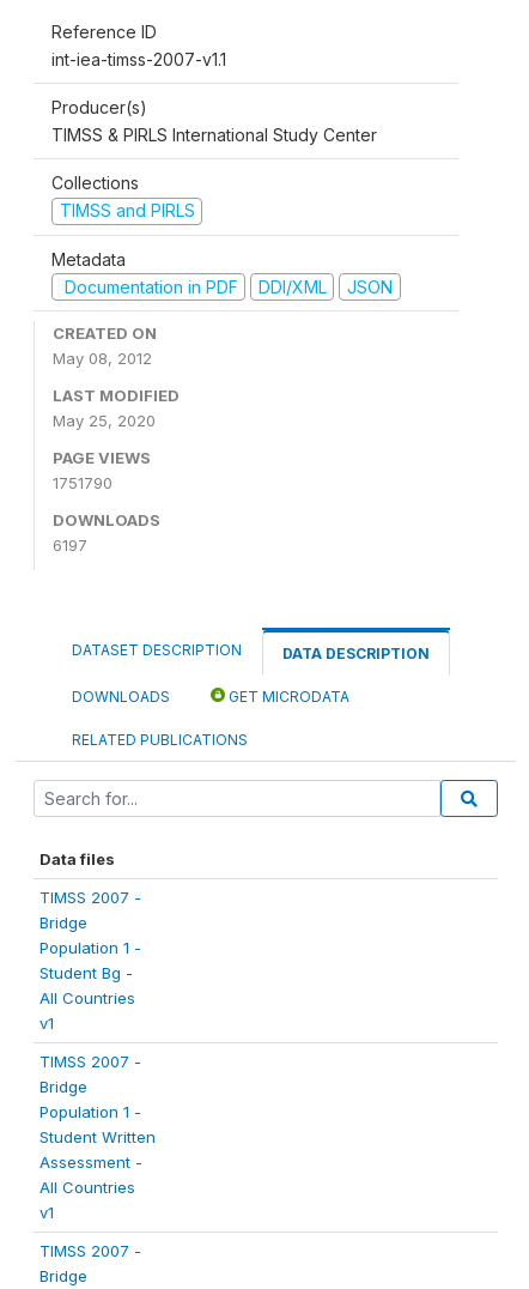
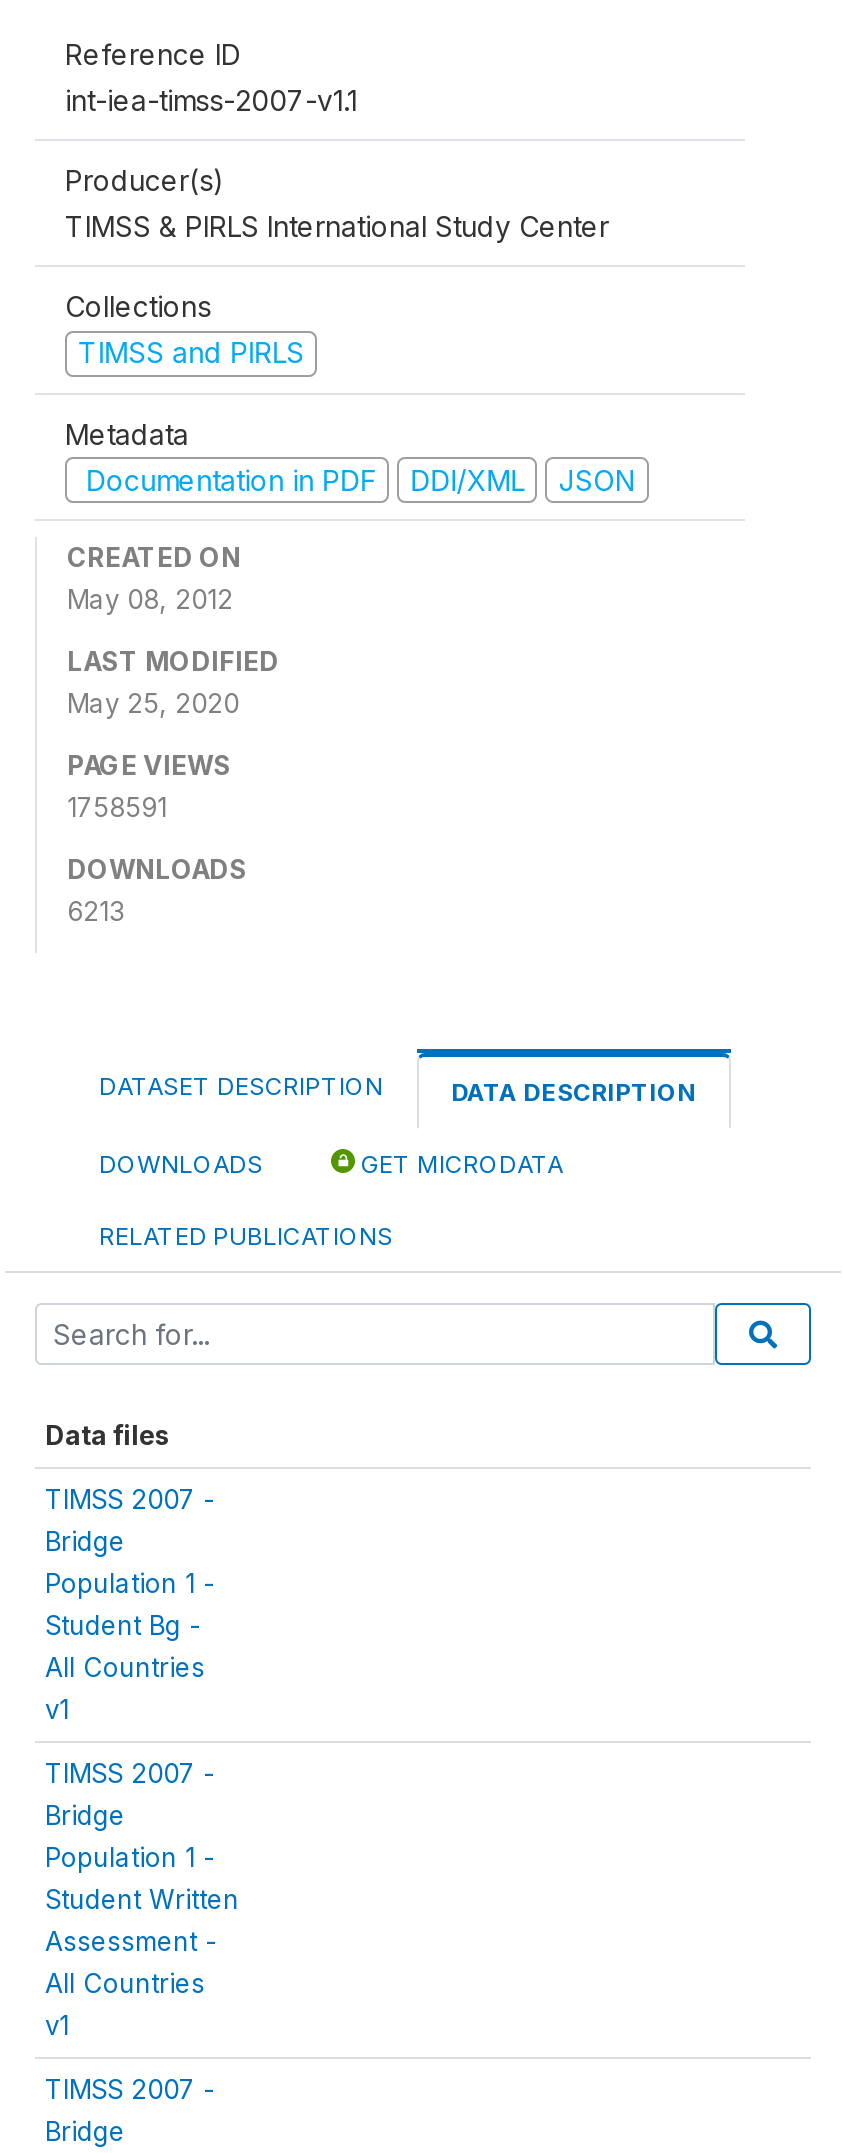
[53,473,113,492] 1751790 -> [67,791,167,823] 1758591
[53,535,87,555] 6197 -> [67,895,125,927] 6213

